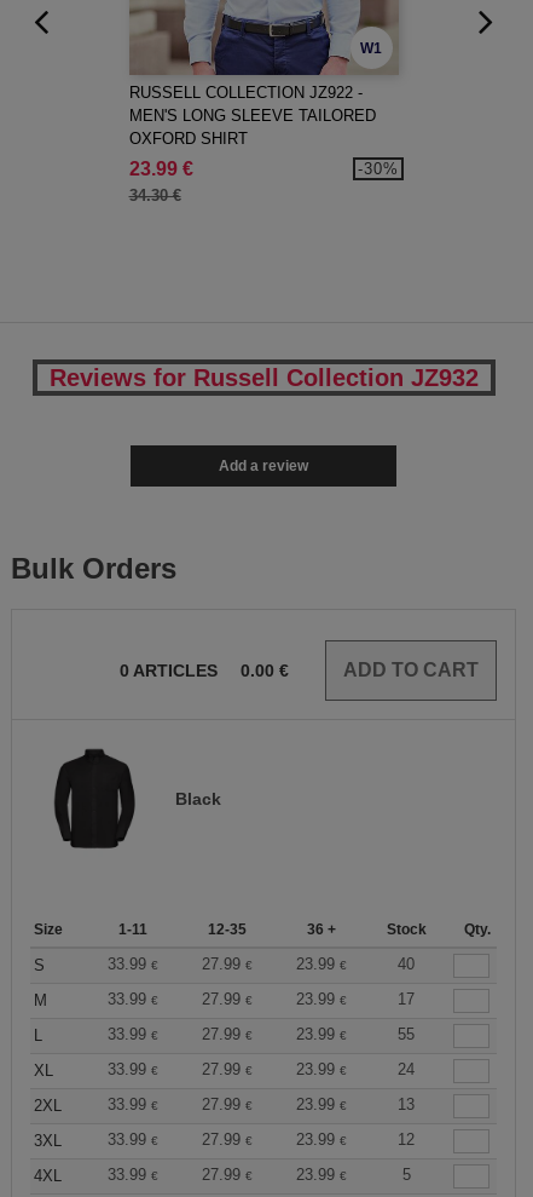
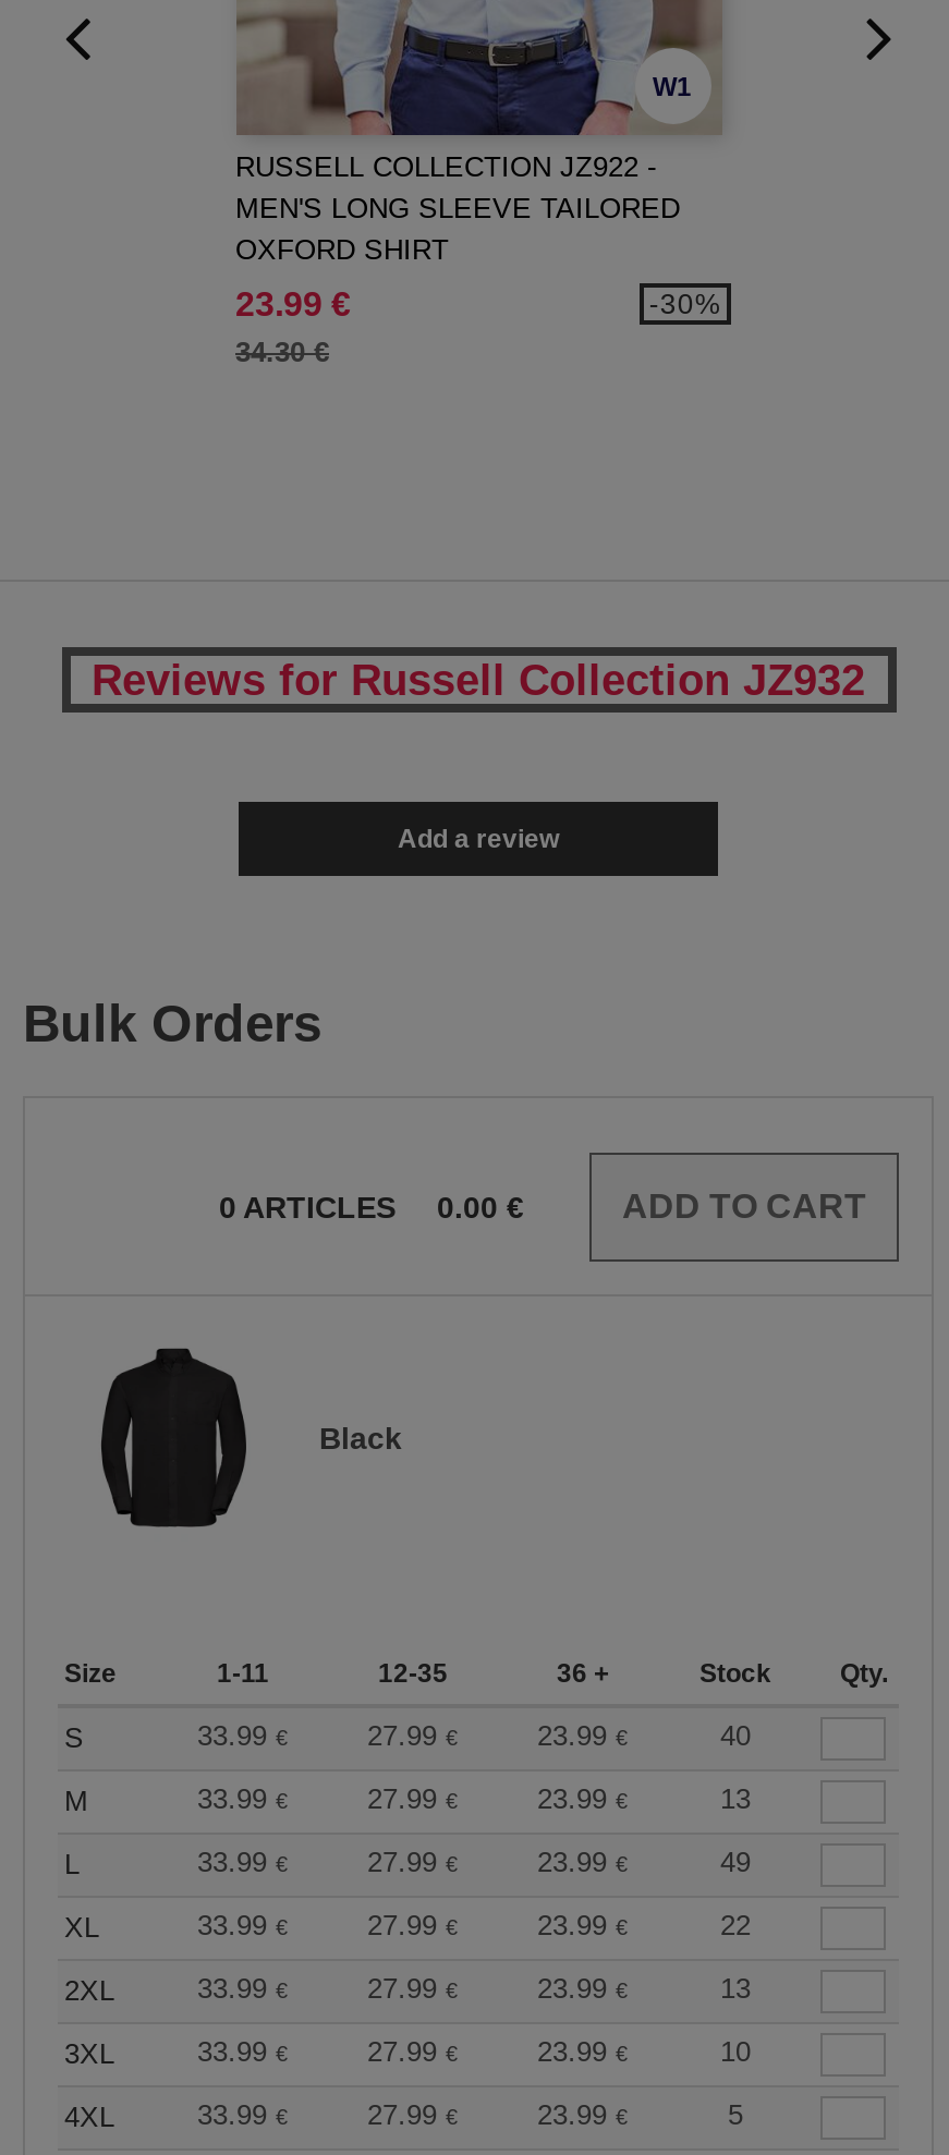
[398,990,415,1008] 17 -> [720,1782,751,1815] 13
[398,1025,415,1043] 55 -> [720,1846,751,1878] 49
[398,1060,415,1078] 24 -> [720,1909,751,1941] 22
[398,1130,415,1149] 12 -> [720,2035,751,2068] 10

